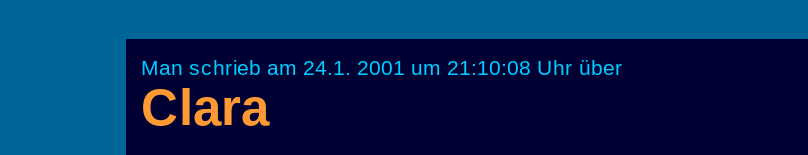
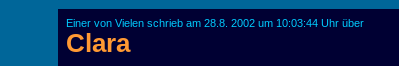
[141,55,623,79] Man schrieb am 24.1. 2001 um 21:10:08 Uhr über -> [65,17,363,29] Einer von Vielen schrieb am 28.8. 2002 um 10:03:44 Uhr über

